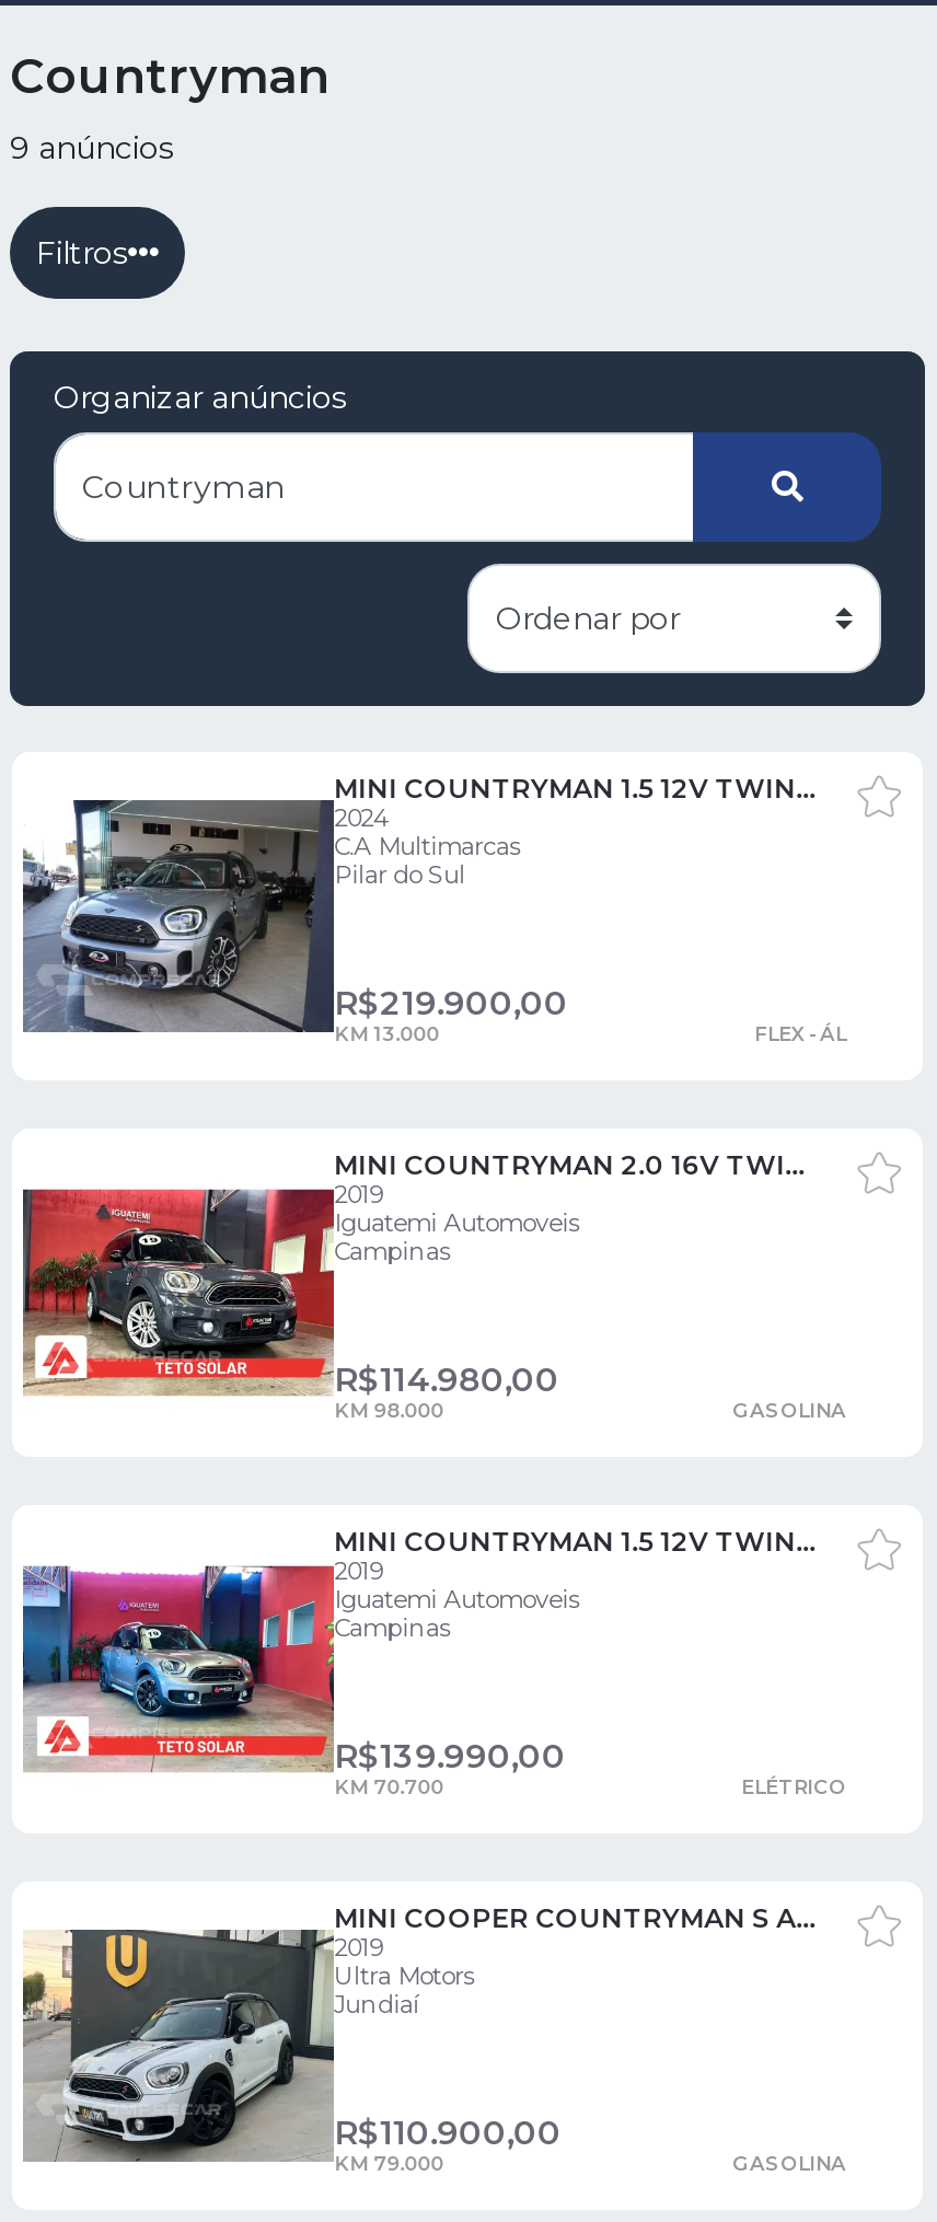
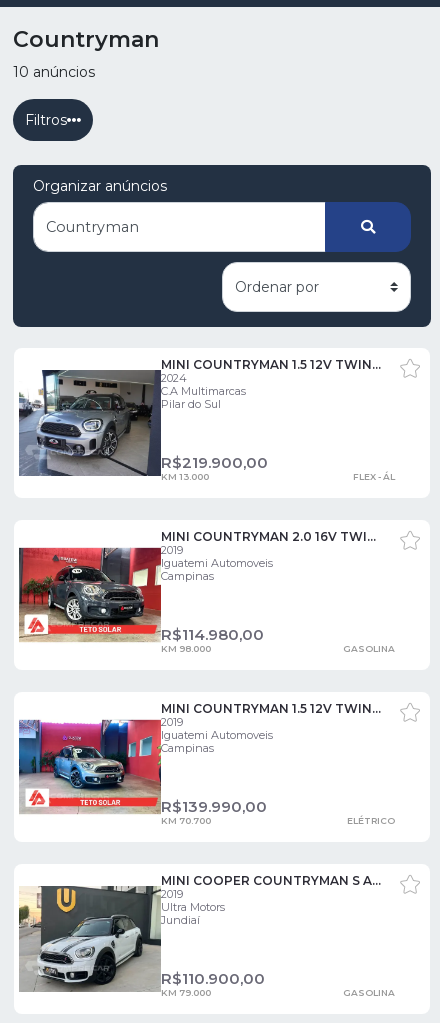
[10,128,174,167] 9 anúncios -> [13,63,95,81] 10 anúncios

